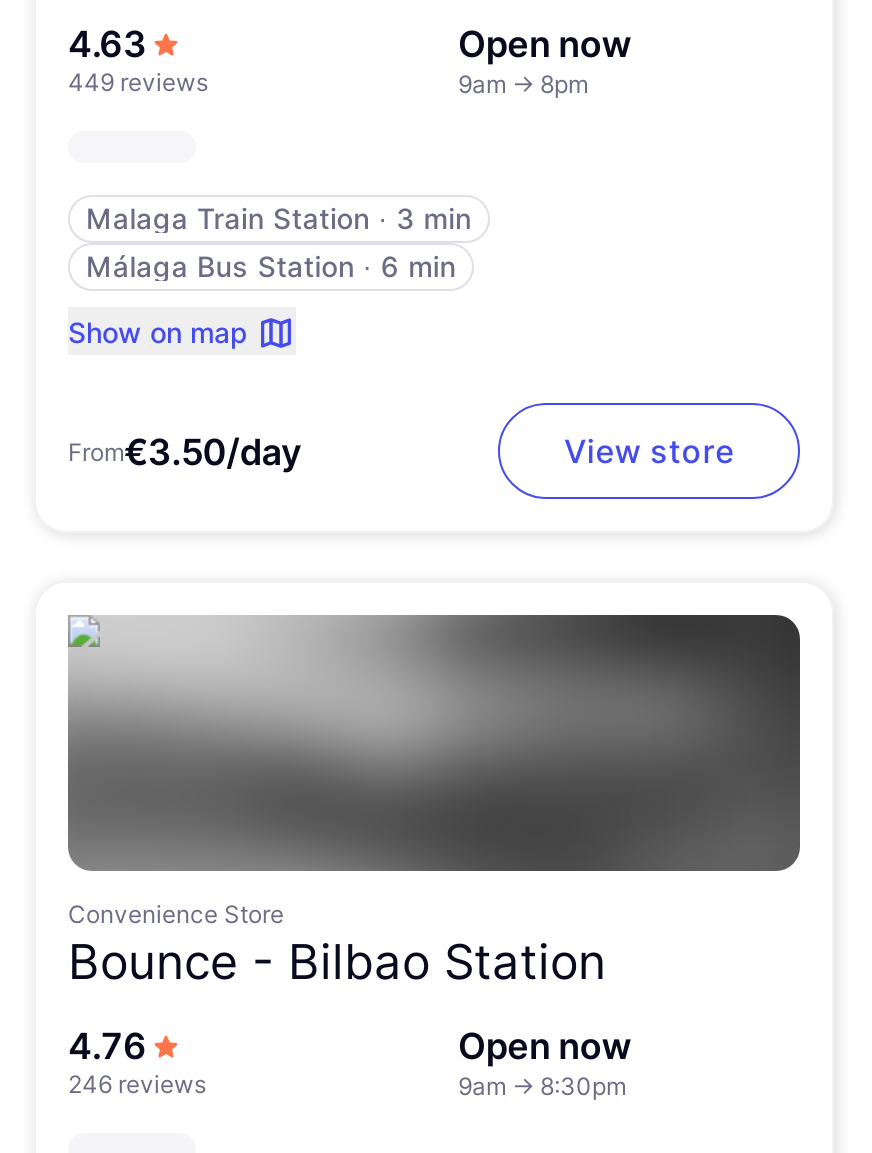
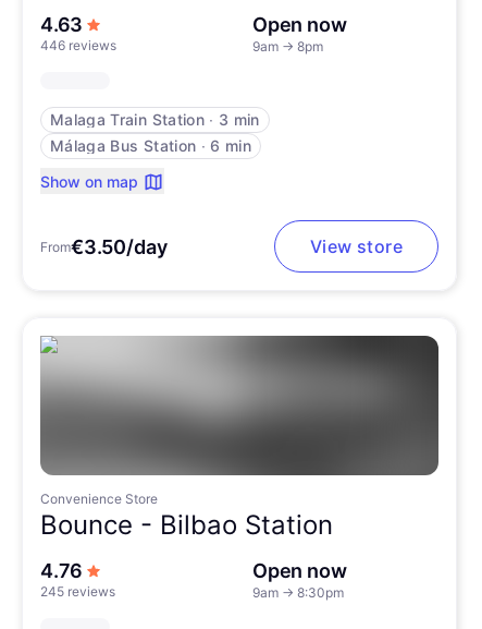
[68,67,208,97] 449 reviews -> [40,37,116,53] 446 reviews
[68,1069,206,1099] 246 reviews -> [40,583,115,600] 245 reviews

